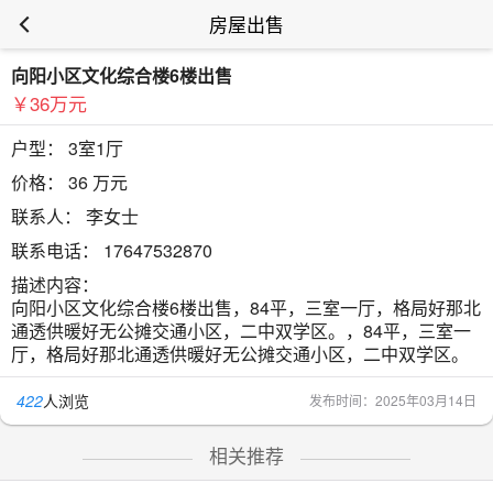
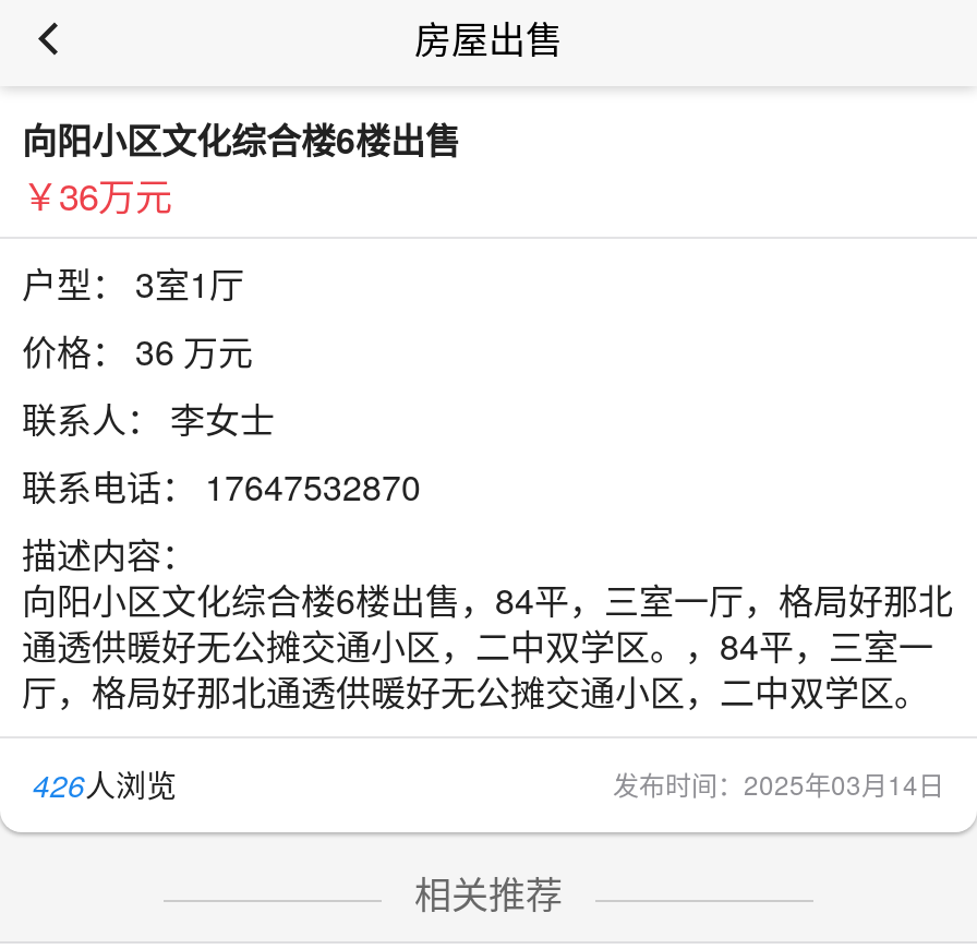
[17,389,89,411] 422人浏览 -> [33,761,177,805] 426人浏览

